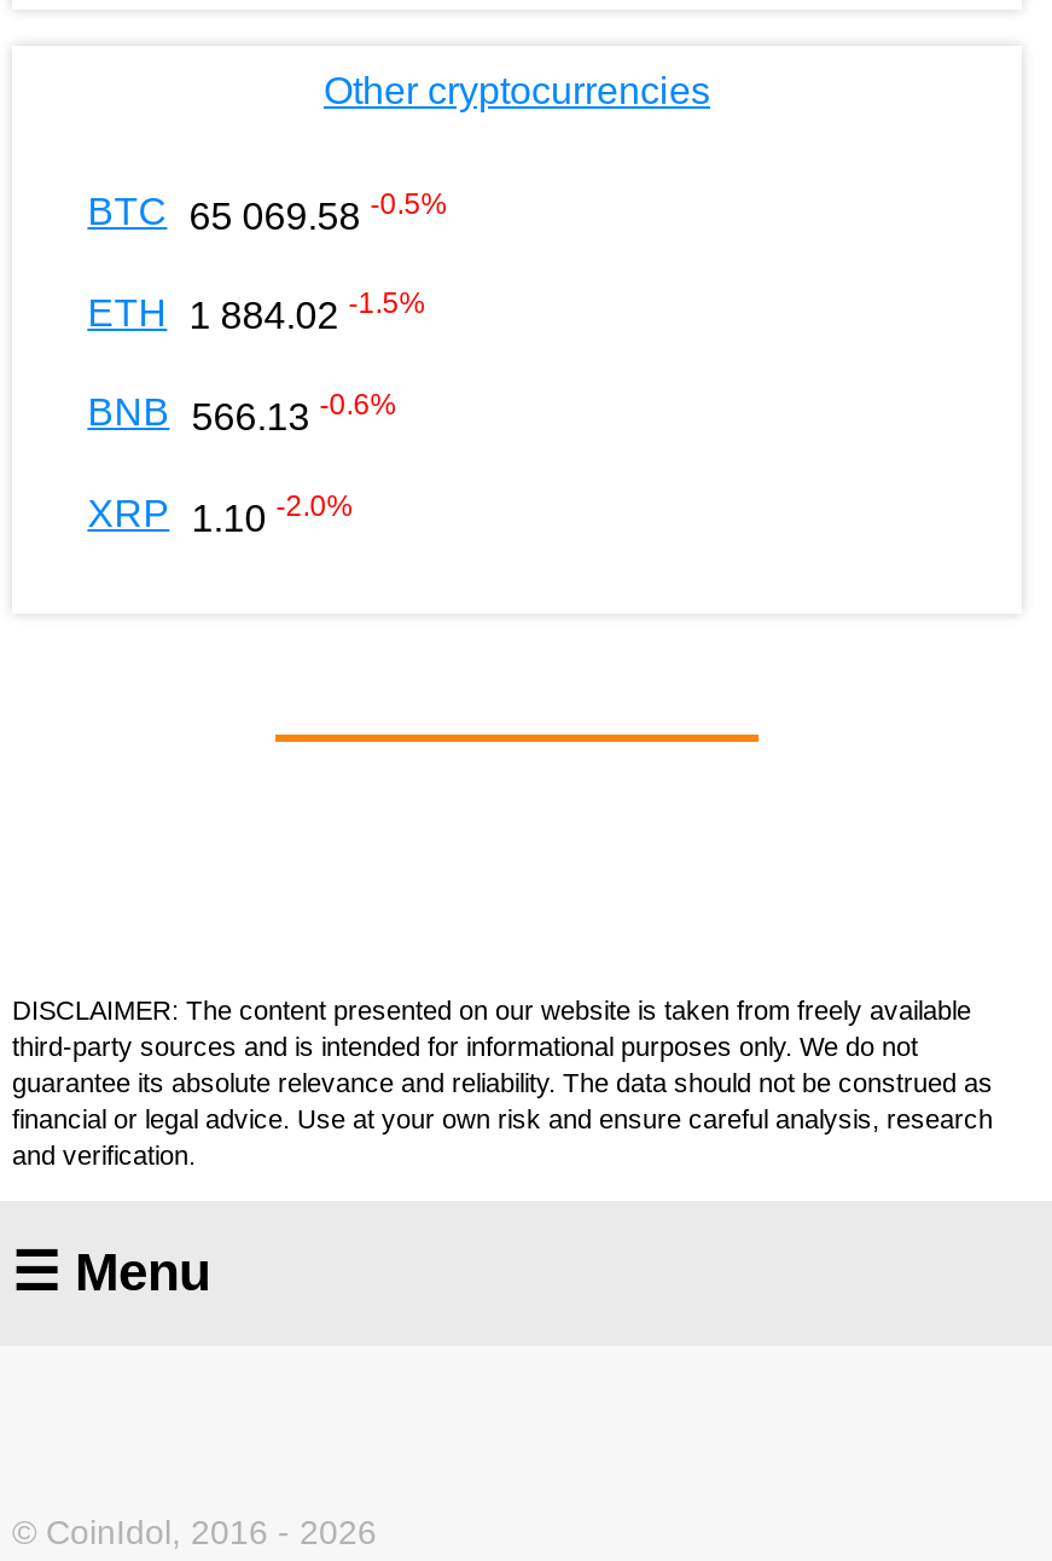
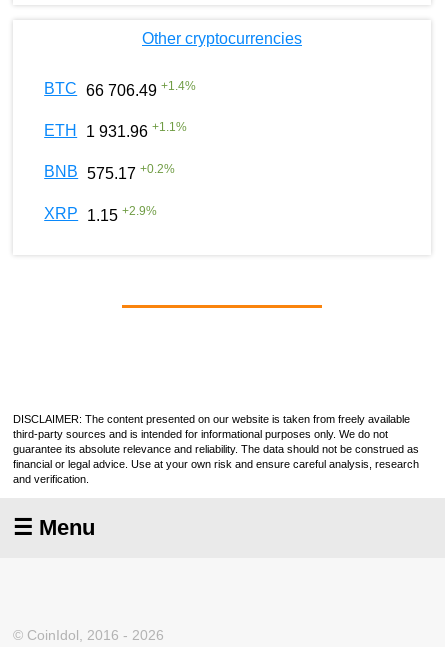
[87,187,447,236] BTC 65 069.58 -0.5% -> [44,78,196,99] BTC 66 706.49 +1.4%
[87,287,426,337] ETH 1 884.02 -1.5% -> [44,120,187,140] ETH 1 931.96 +1.1%
[87,388,397,437] BNB 566.13 -0.6% -> [44,162,175,182] BNB 575.17 +0.2%
[87,489,353,538] XRP 1.10 -2.0% -> [44,203,157,224] XRP 1.15 +2.9%

